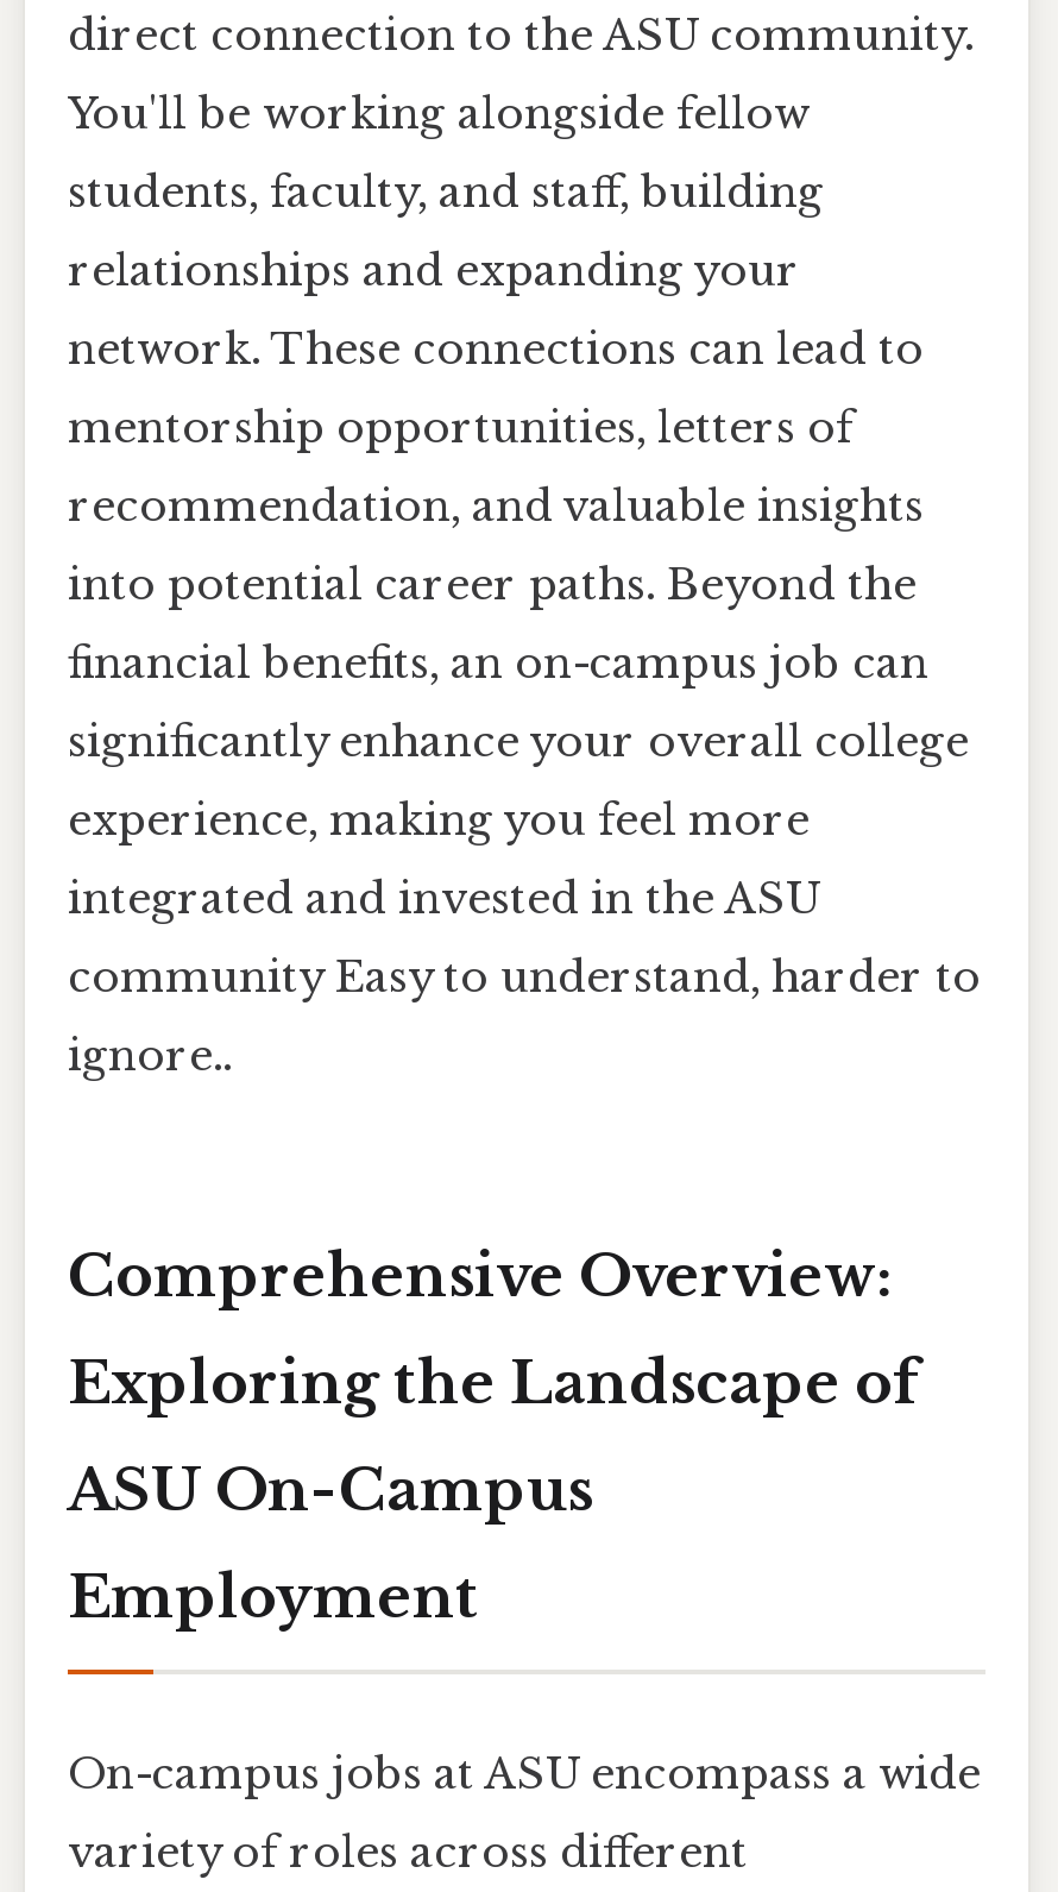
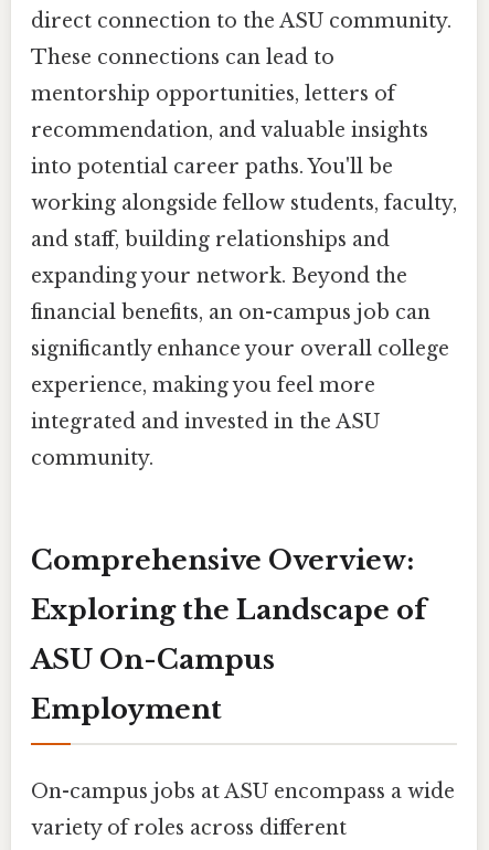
[68,89,924,377] You'll be working alongside fellow | students, faculty, and staff, building | relationships and expanding your | network. These connections can lead to -> [31,46,334,70] These connections can lead to
moved [68,403,924,534] -> [31,82,428,143]: mentorship opportunities, letters of | recommendation, and valuable insights
[68,560,917,612] into potential career paths. Beyond the -> [31,155,457,289] into potential career paths. You'll be | working alongside fellow students, faculty, | and staff, building relationships and | expanding your network. Beyond the
[68,952,981,1083] community Easy to understand, harder to | ignore.. -> [31,446,153,471] community.

